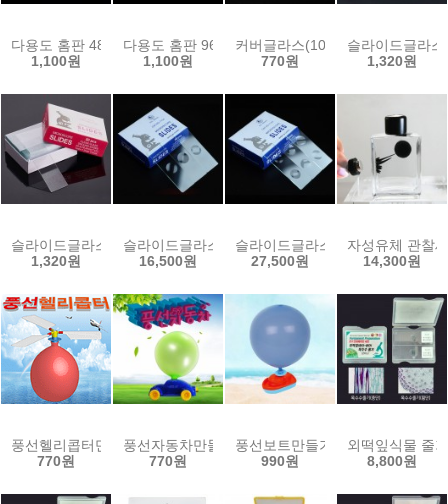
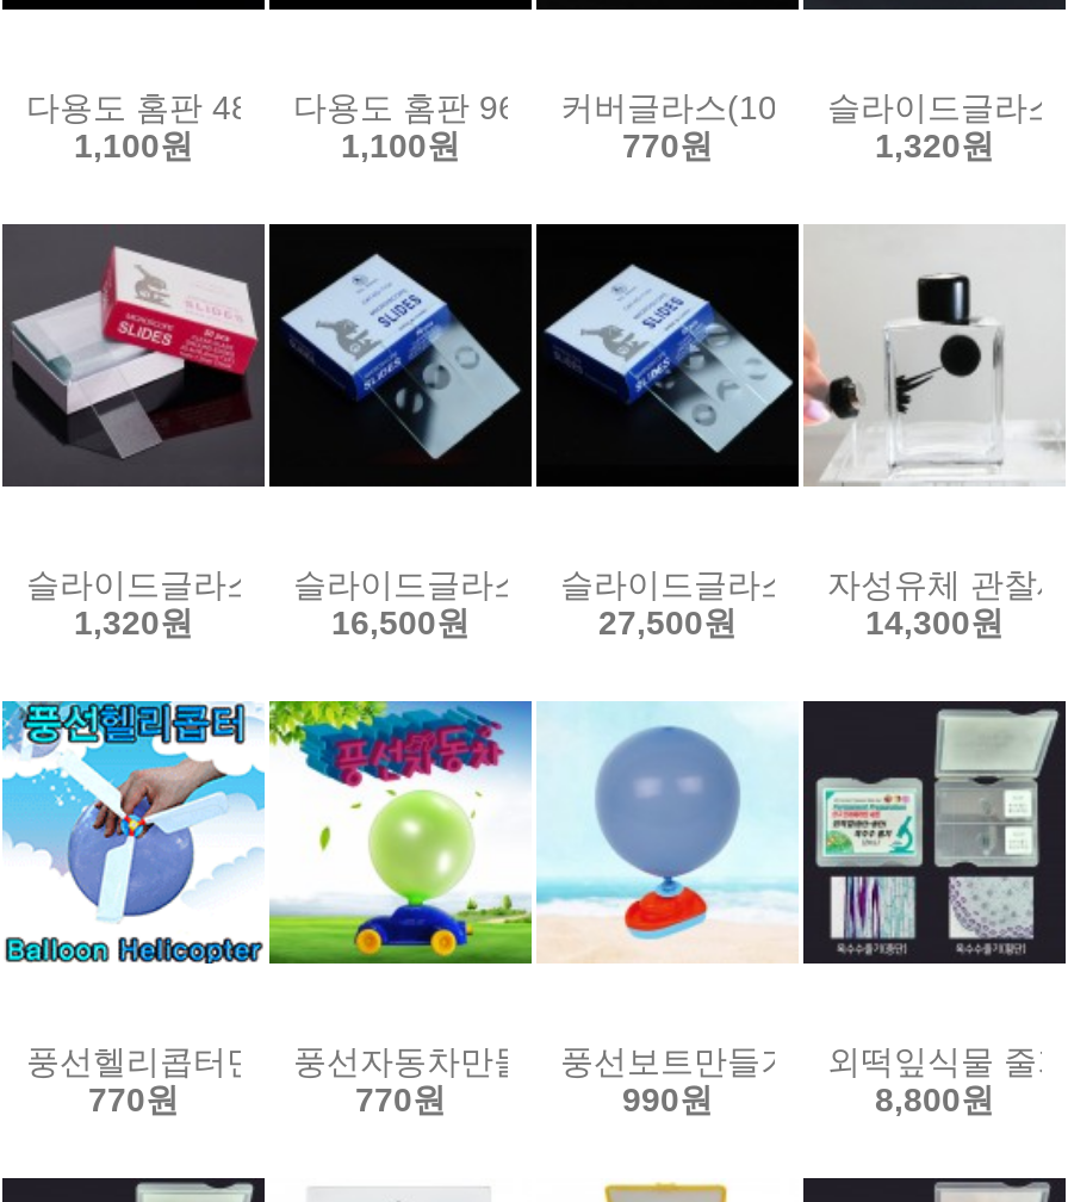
[3,294,112,405] [image] -> [7,699,267,964] [image]

